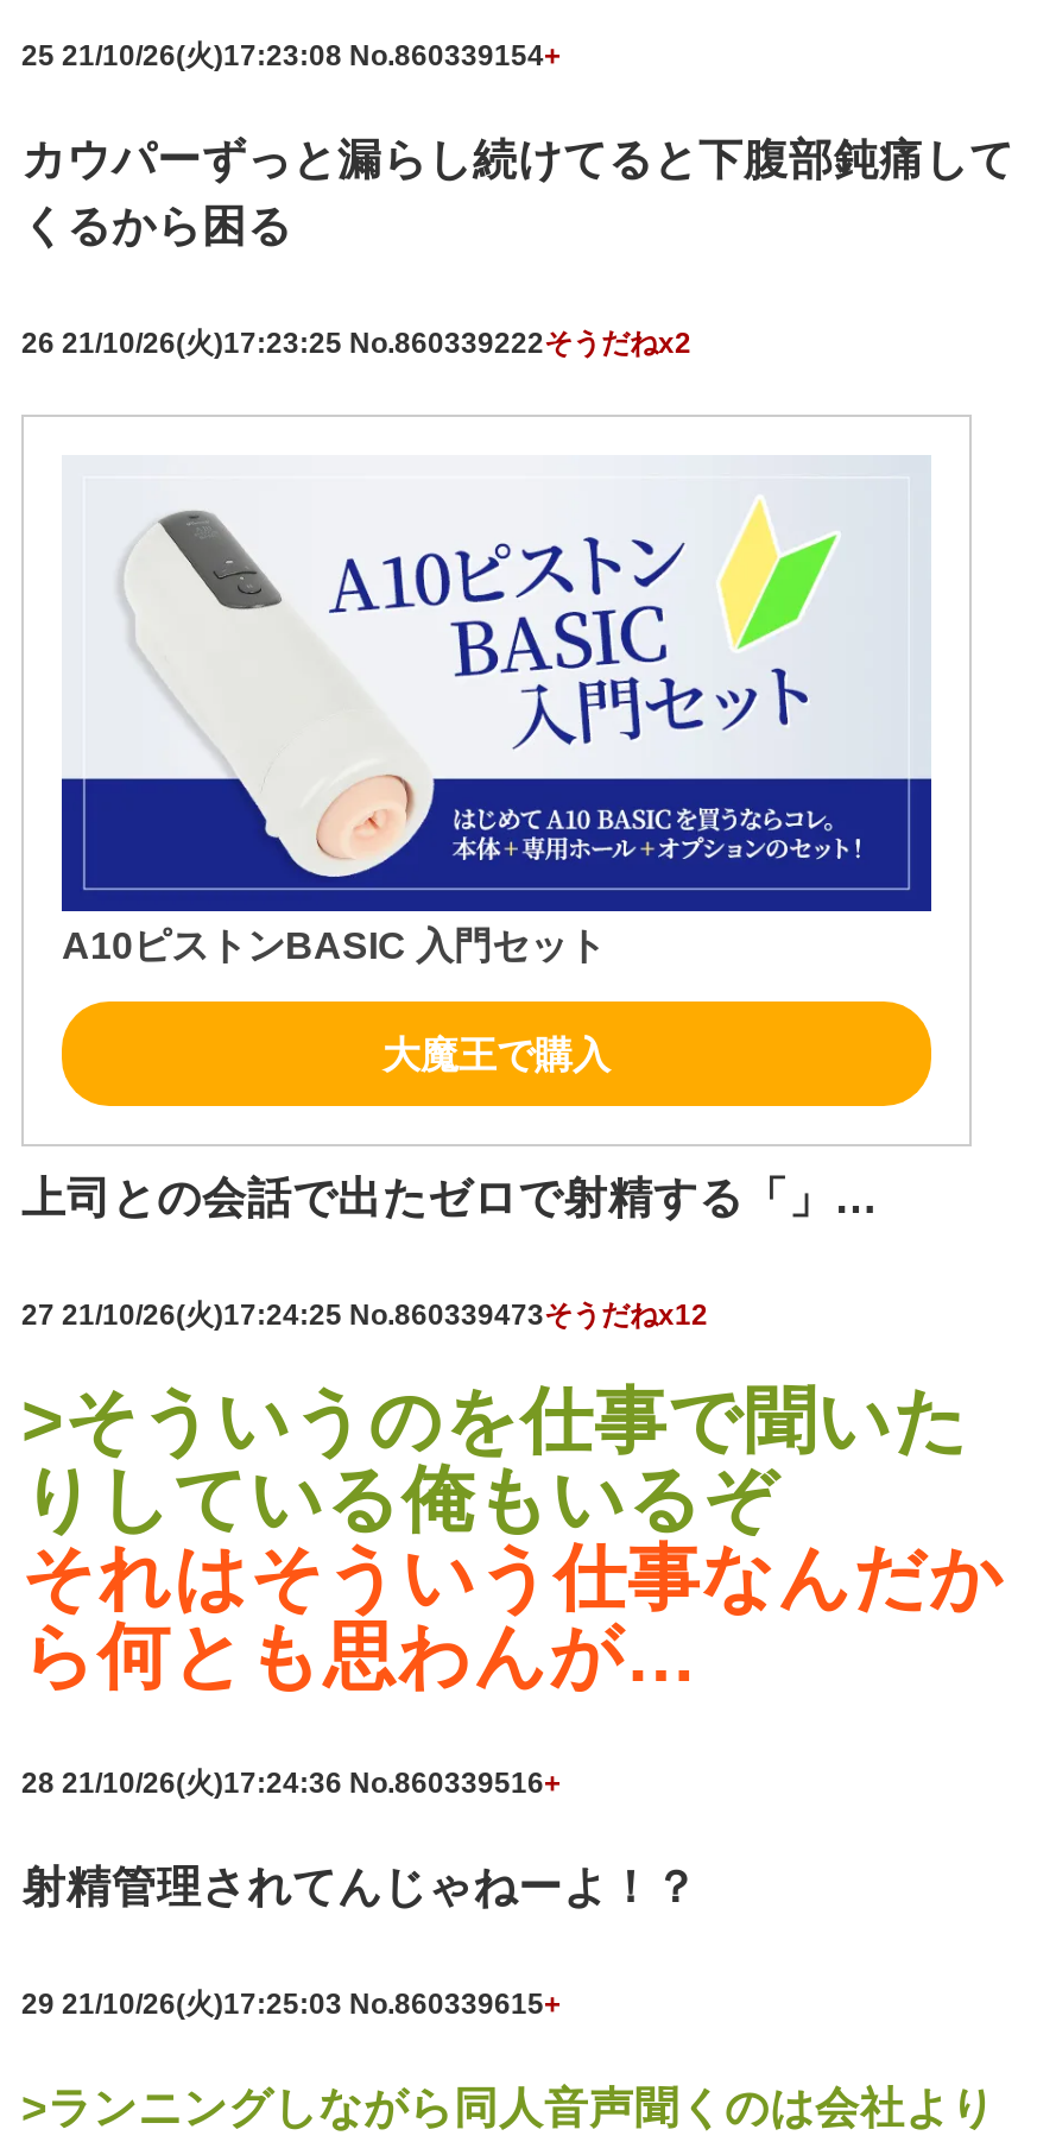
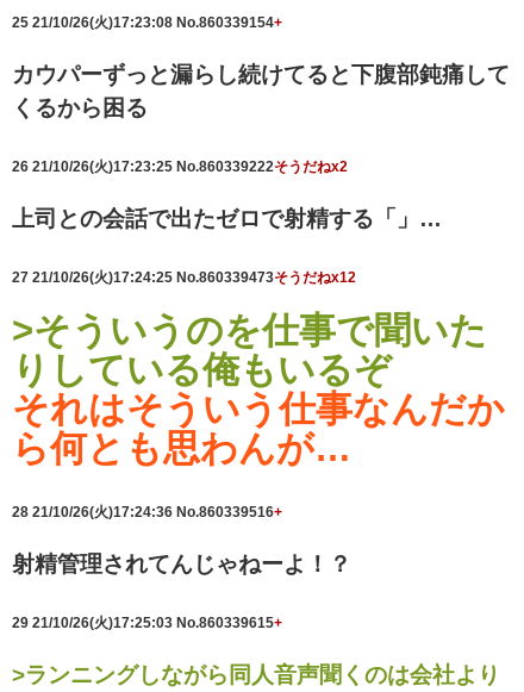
[59,457,934,1073] [image] | A10ピストンBASIC 入門セット | 大魔王で購入 -> none

